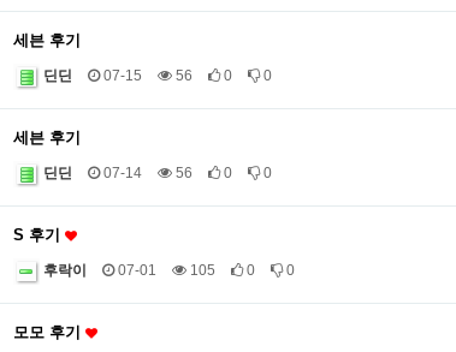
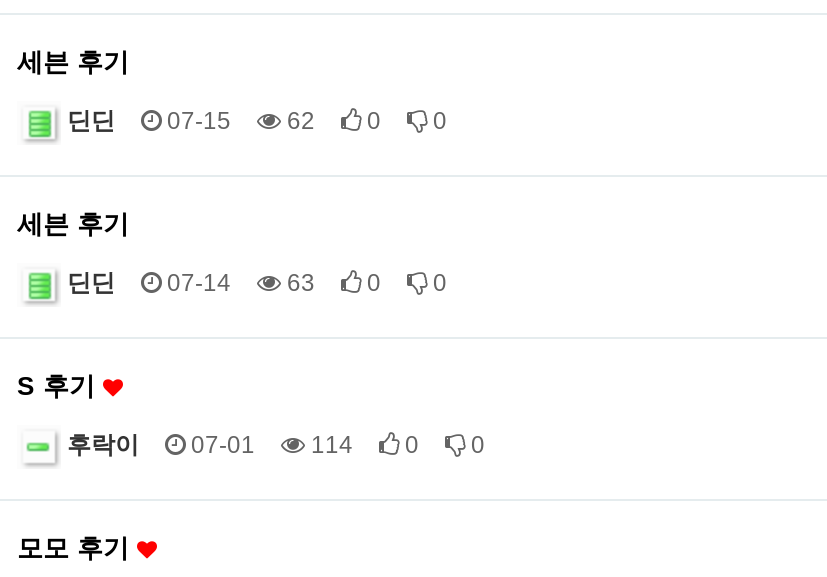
[43,68,272,84] 딘딘 07-15 56 0 0 -> [67,107,447,135] 딘딘 07-15 62 0 0
[43,165,272,182] 딘딘 07-14 56 0 0 -> [67,269,447,297] 딘딘 07-14 63 0 0
[43,262,295,279] 후락이 07-01 105 0 0 -> [67,431,485,459] 후락이 07-01 114 0 0

